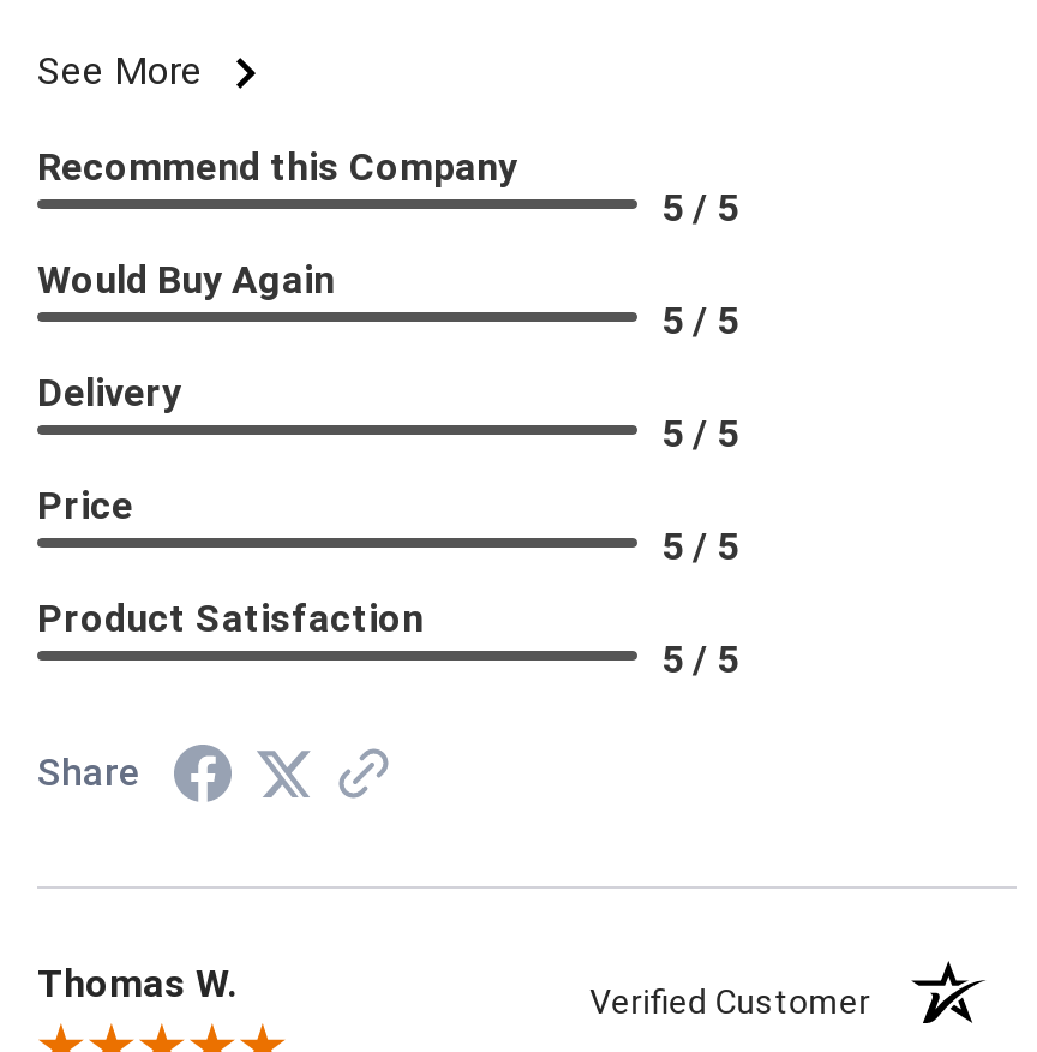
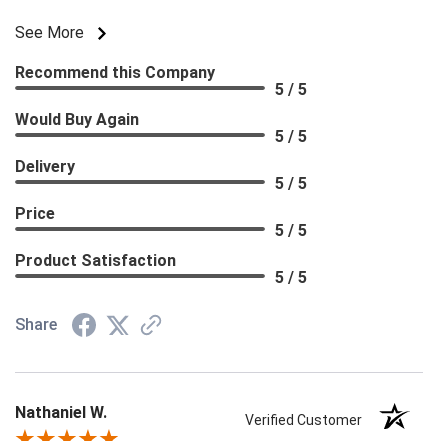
[37,960,236,1006] Thomas W. -> [15,403,107,422] Nathaniel W.

